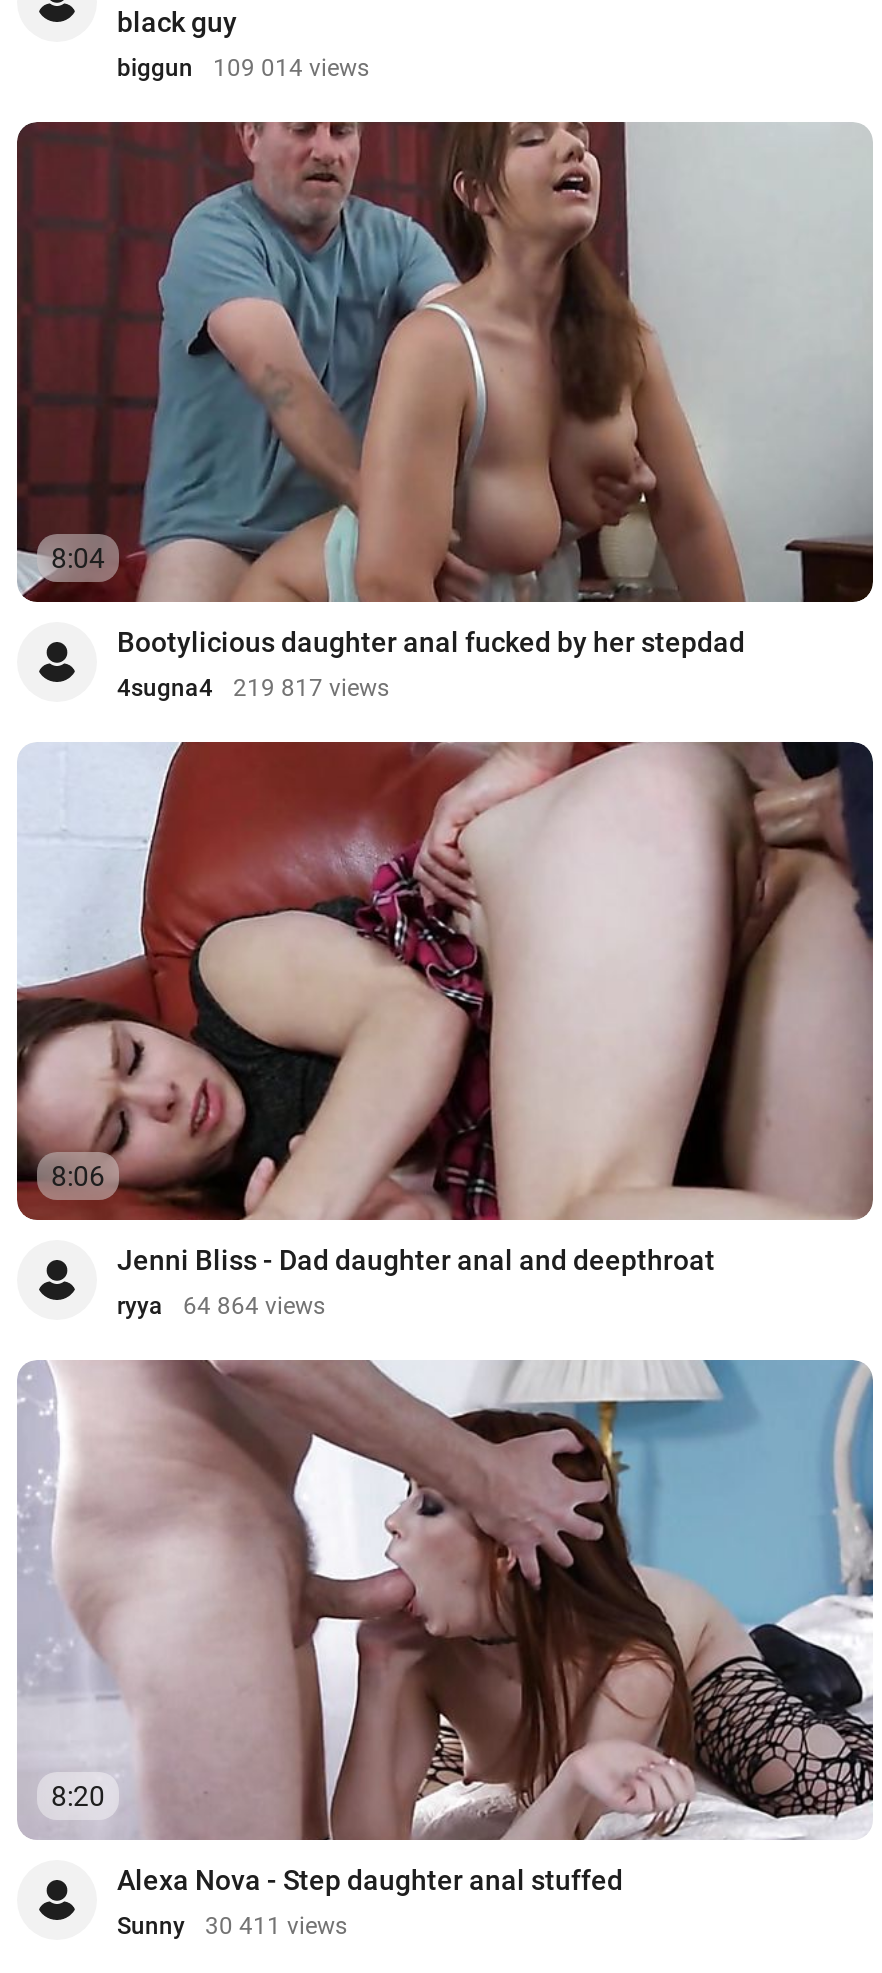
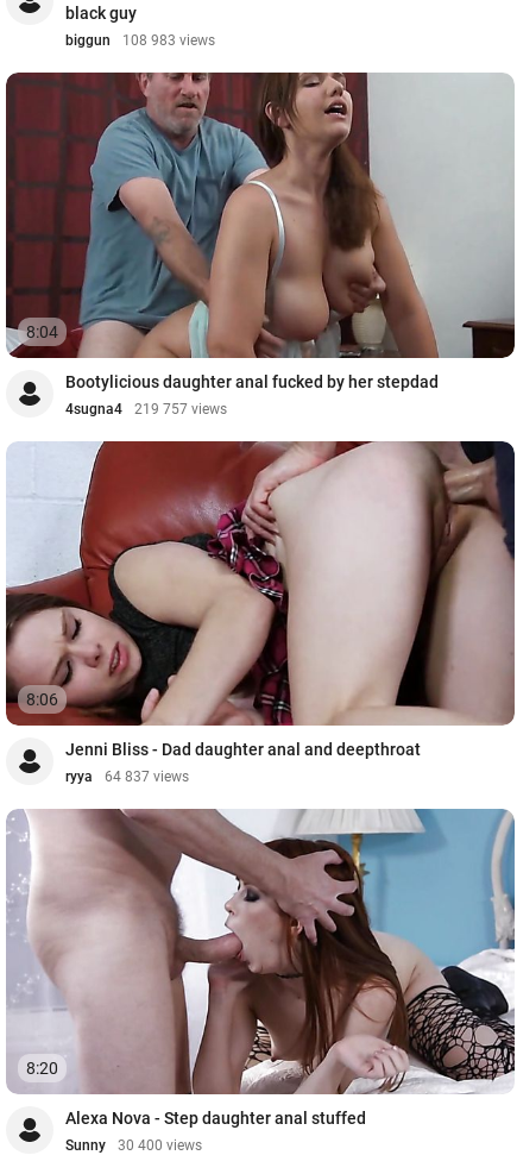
[117,53,369,81] biggun 109 014 views -> [65,32,215,48] biggun 108 983 views
[117,673,389,701] 4sugna4 219 817 views -> [65,400,227,417] 4sugna4 219 757 views
[117,1293,325,1321] ryya 64 864 views -> [65,769,189,786] ryya 64 837 views
[117,1913,347,1941] Sunny 30 411 views -> [65,1137,202,1154] Sunny 30 400 views

